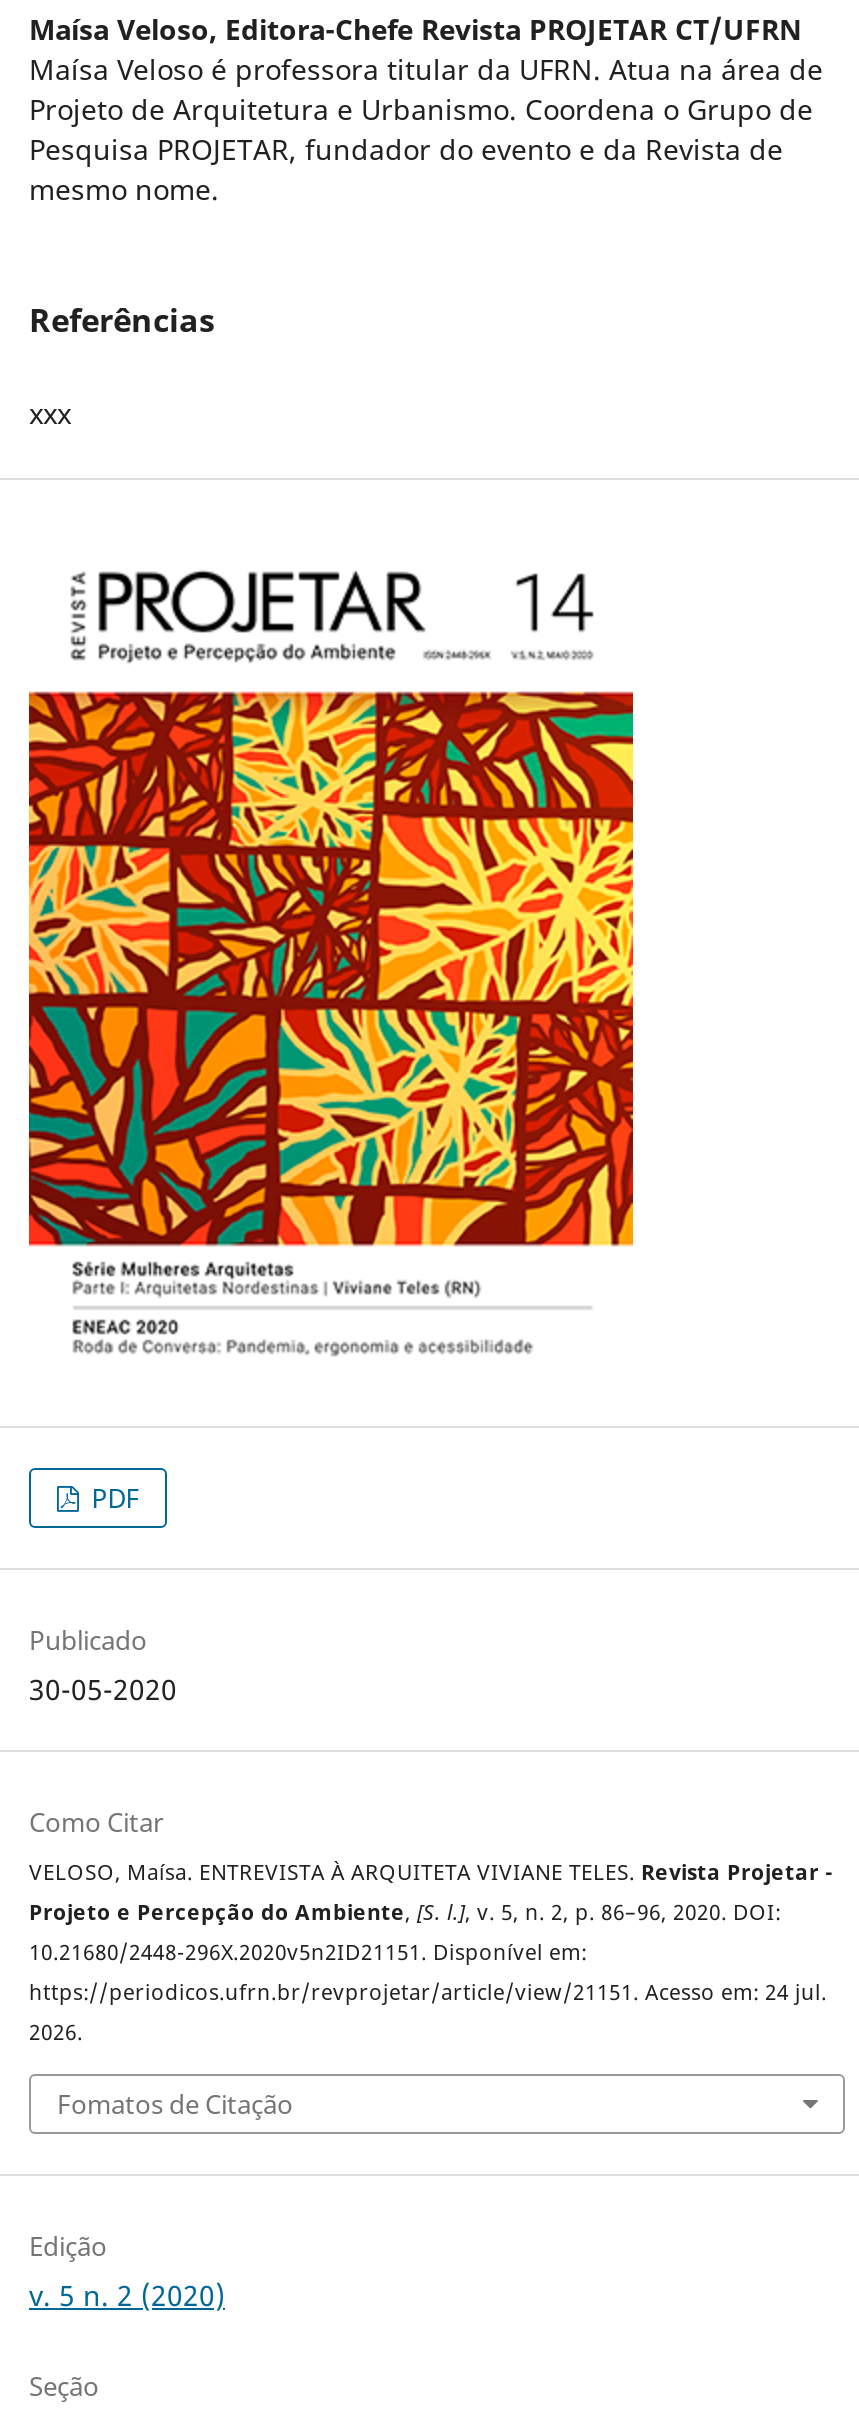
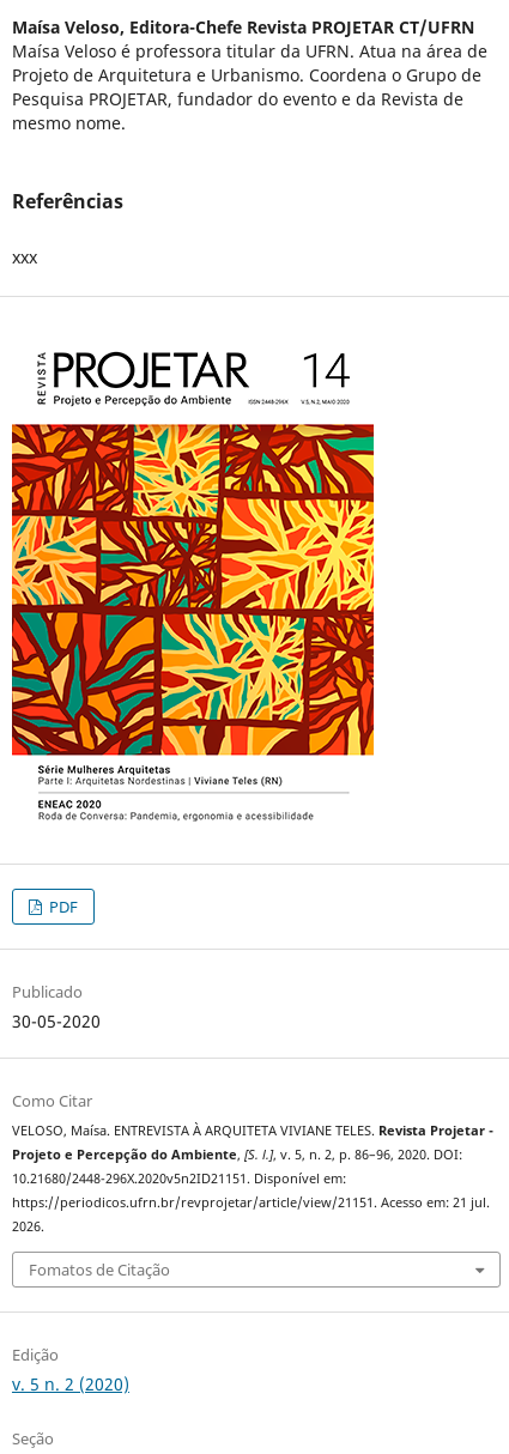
[29,1979,827,2007] https://periodicos.ufrn.br/revprojetar/article/view/21151. Acesso em: 24 jul. -> [12,1194,490,1211] https://periodicos.ufrn.br/revprojetar/article/view/21151. Acesso em: 21 jul.

